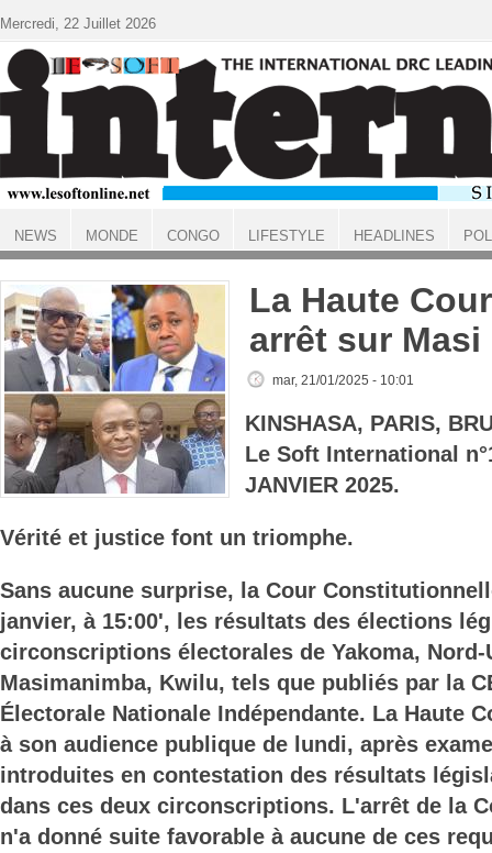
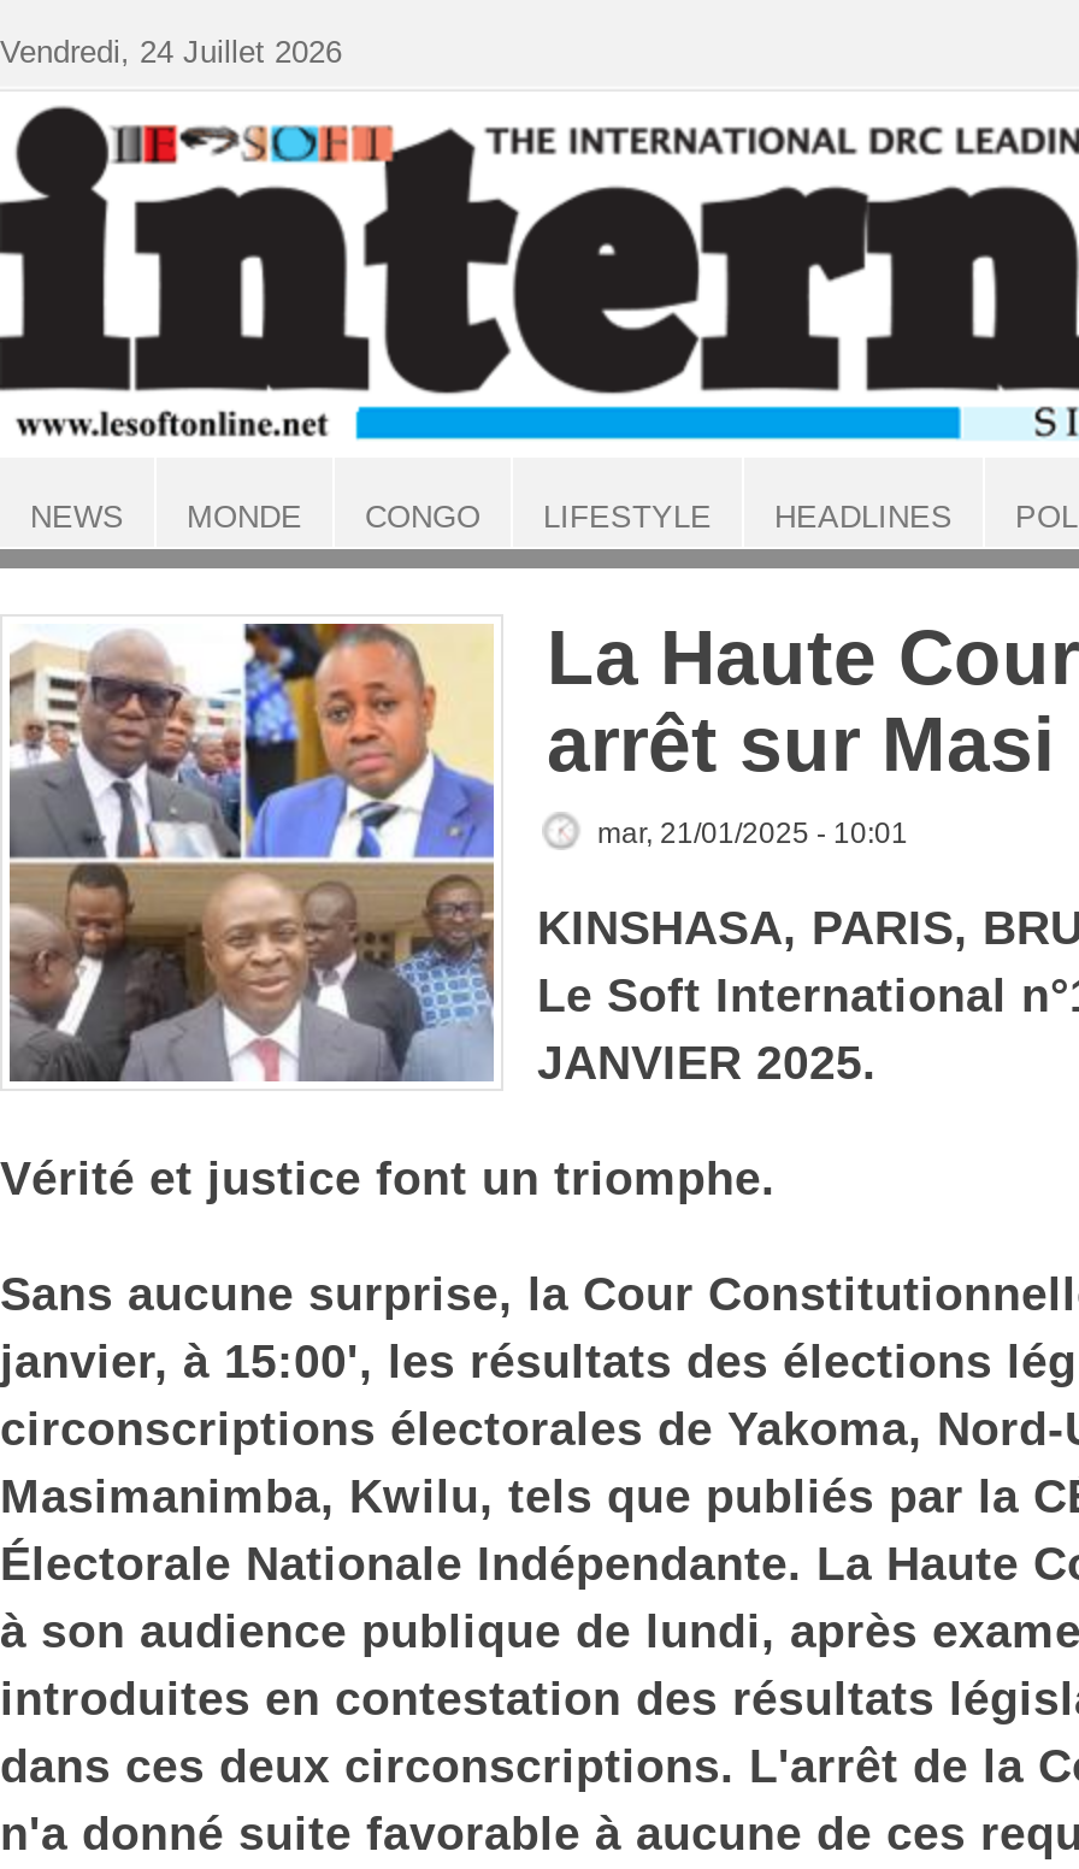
[0,15,156,32] Mercredi, 22 Juillet 2026 -> [0,34,342,70] Vendredi, 24 Juillet 2026

